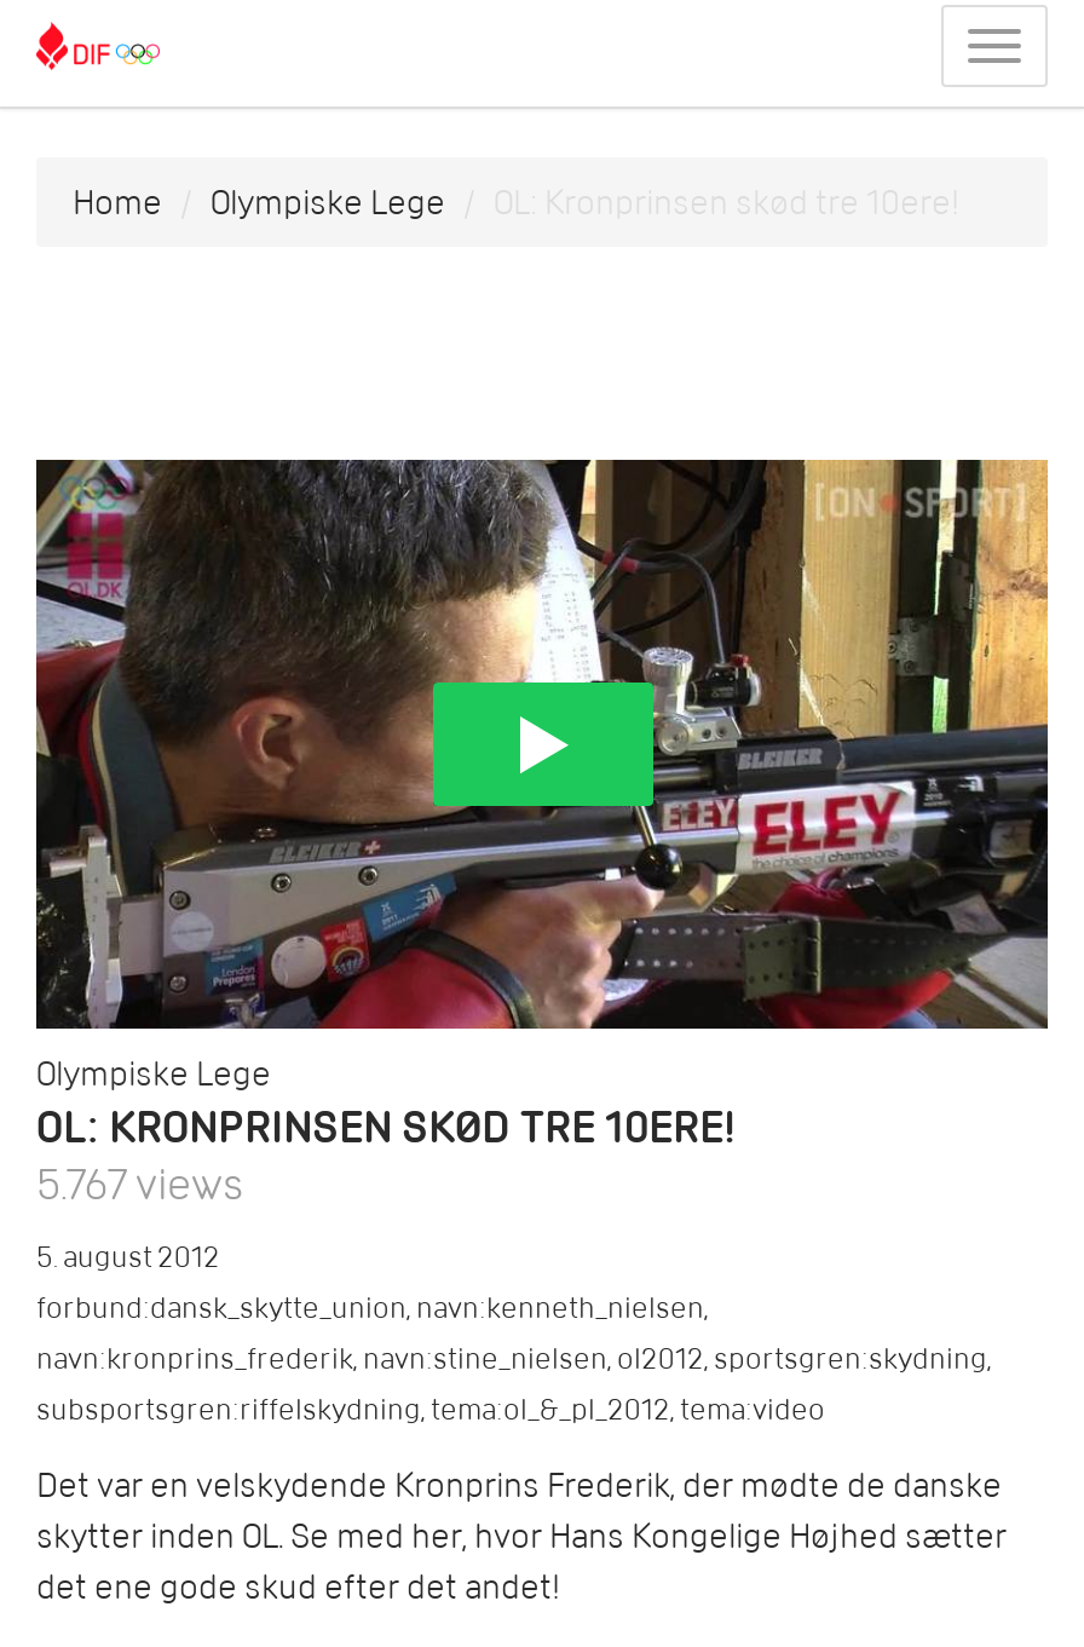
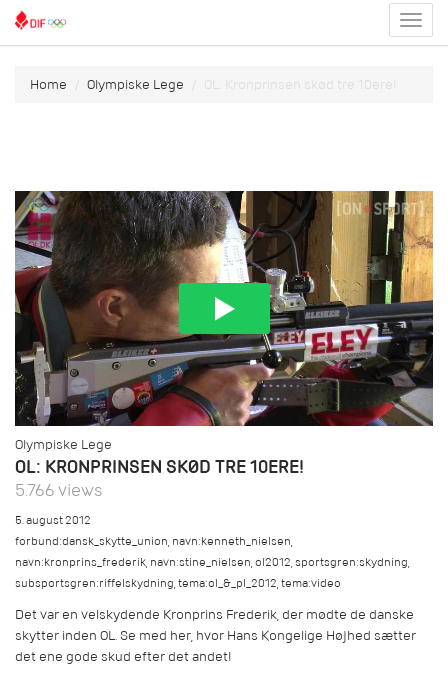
[36,1155,244,1215] 5.767 views -> [15,478,103,503] 5.766 views

